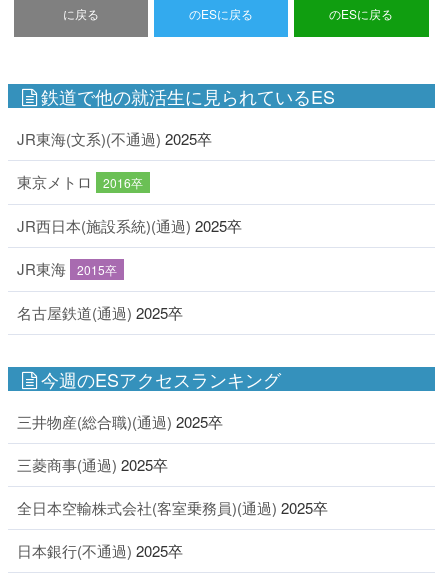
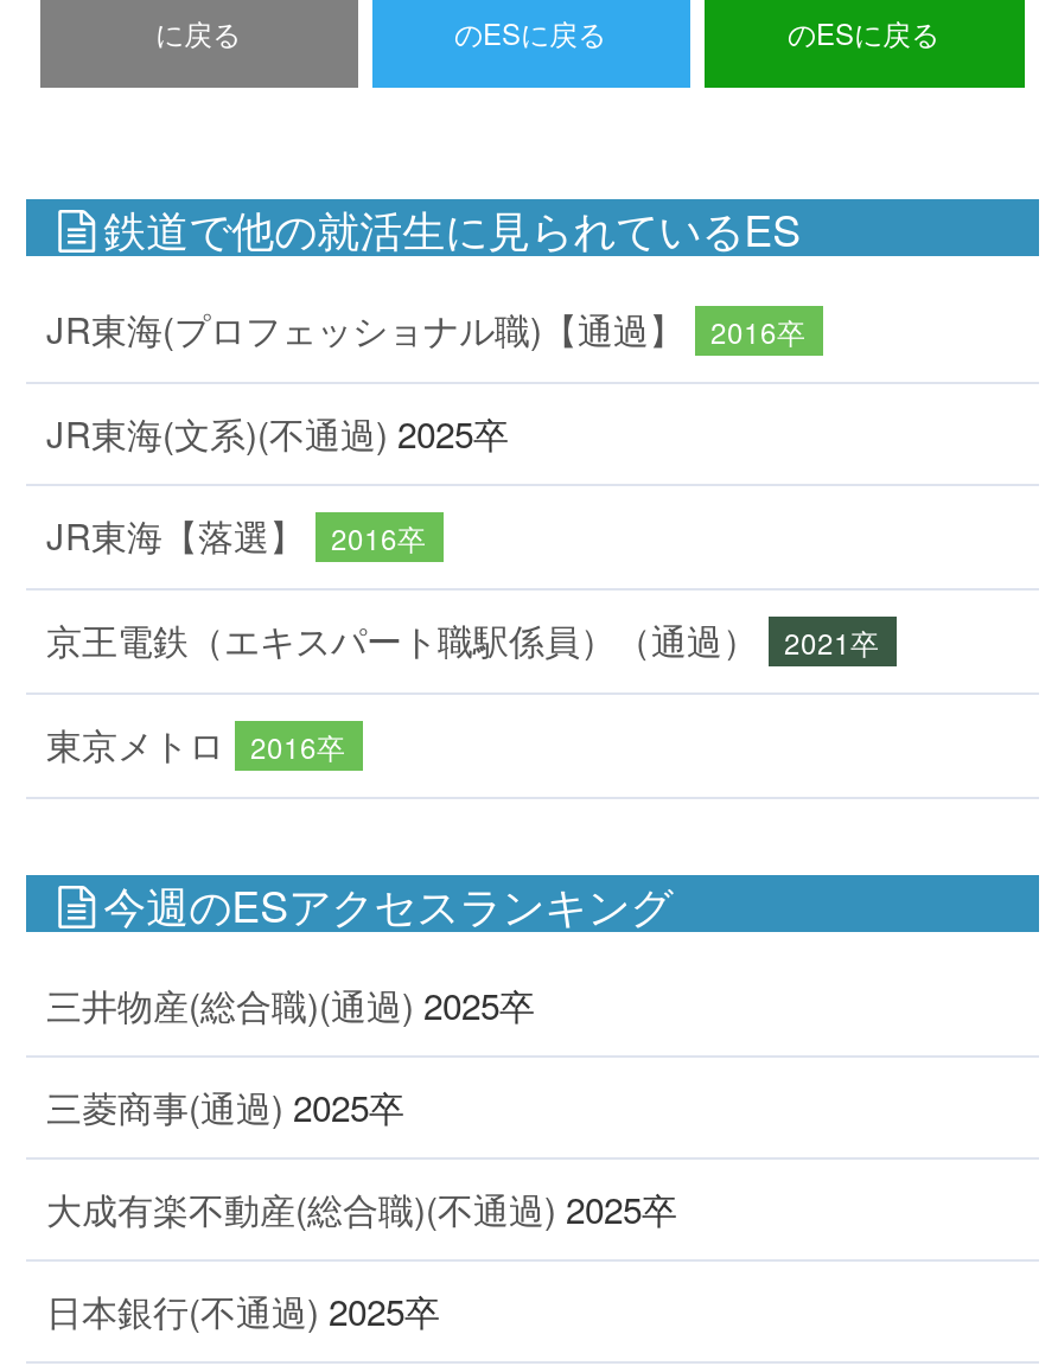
none -> [46,304,805,353] JR東海(プロフェッショナル職)【通過】 | 2016卒
moved [16,128,211,149] -> [46,408,509,458]: JR東海(文系)(不通過) 2025卒
none -> [46,510,879,664] JR東海【落選】 | 2016卒 | 京王電鉄（エキスパート職駅係員）（通過） | 2021卒
moved [16,171,142,192] -> [46,719,345,768]: 東京メトロ | 2016卒
[16,215,241,323] JR西日本(施設系統)(通過) 2025卒 | JR東海 | 2015卒 | 名古屋鉄道(通過) 2025卒 -> none
[16,497,327,518] 全日本空輸株式会社(客室乗務員)(通過) 2025卒 -> [46,1183,677,1233] 大成有楽不動産(総合職)(不通過) 2025卒

